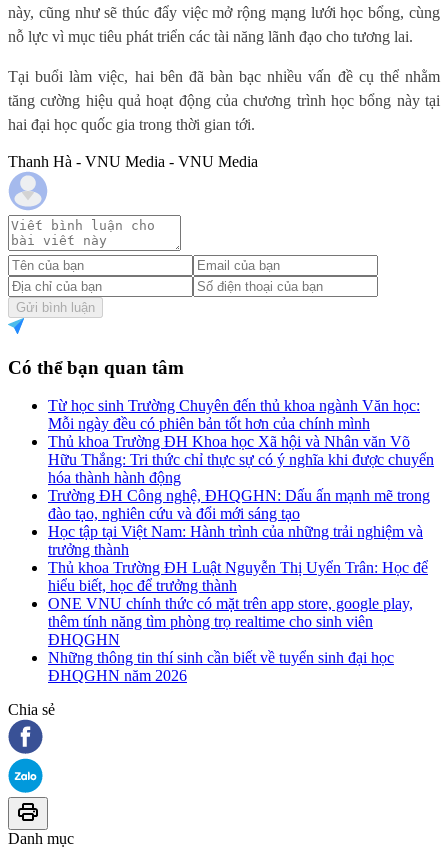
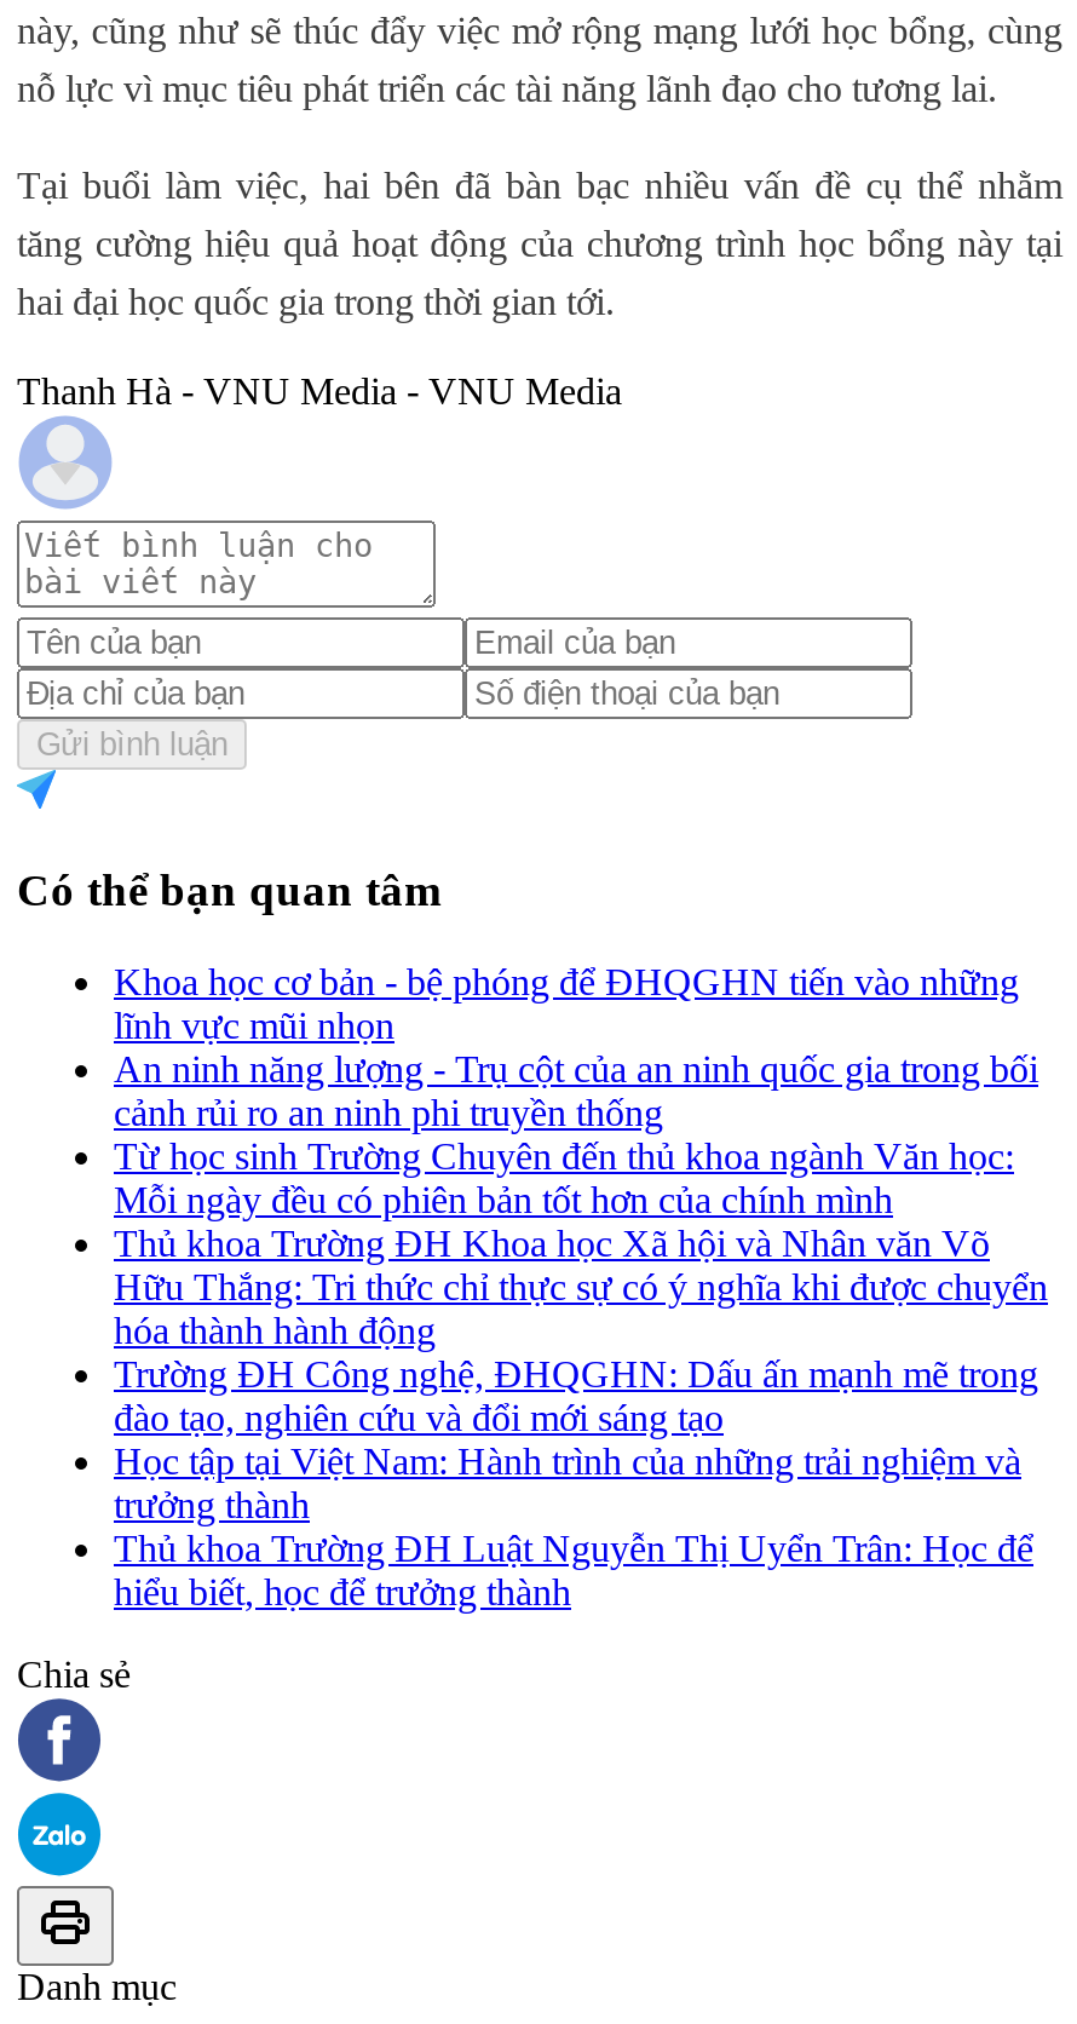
none -> [114,962,1038,1134] Khoa học cơ bản - bệ phóng để ĐHQGHN tiến vào những | lĩnh vực mũi nhọn | An ninh năng lượng - Trụ cột của an ninh quốc gia trong bối | cảnh rủi ro an ninh phi truyền thống
moved [48,397,434,594] -> [114,1136,1048,1613]: Từ học sinh Trường Chuyên đến thủ khoa ngành Văn học: | Mỗi ngày đều có phiên bản tốt hơn của chính mình | Thủ khoa Trường ĐH Khoa học Xã hội và Nhân văn Võ | ... | Thủ khoa Trường ĐH Luật Nguyễn Thị Uyển Trân: Học để | hiểu biết, học để trưởng thành
[48,595,413,684] ONE VNU chính thức có mặt trên app store, google play, | thêm tính năng tìm phòng trọ realtime cho sinh viên | ĐHQGHN | Những thông tin thí sinh cần biết về tuyển sinh đại học | ĐHQGHN năm 2026 -> none

